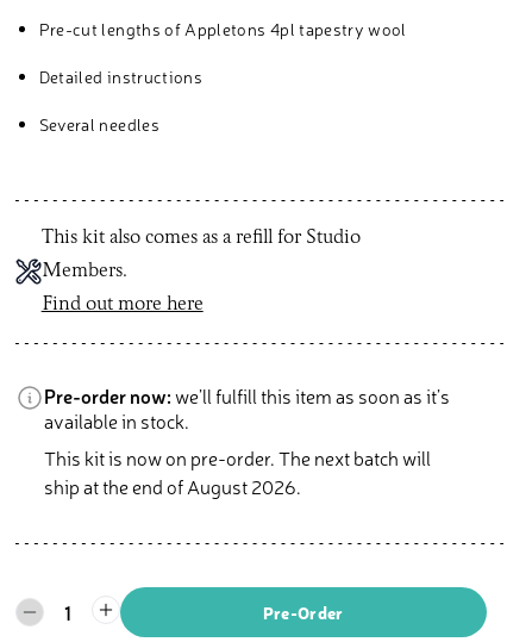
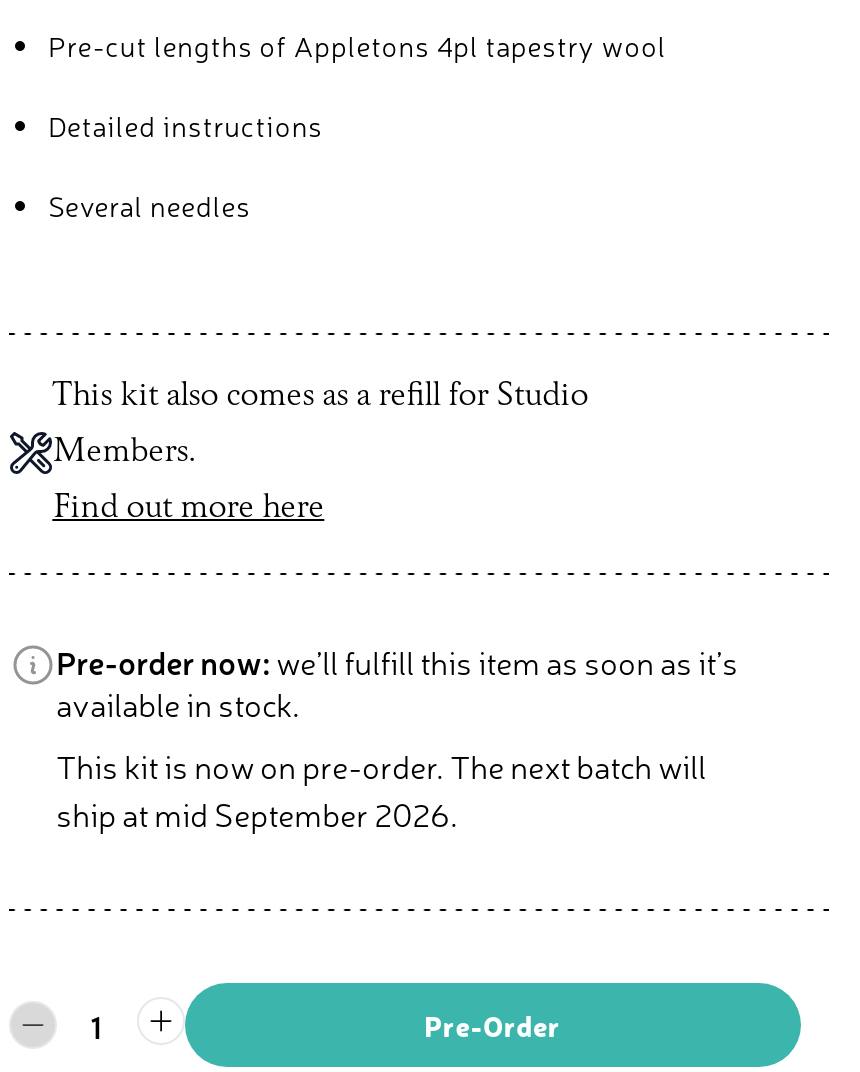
[44,473,301,499] ship at the end of August 2026. -> [56,790,458,834] ship at mid September 2026.

